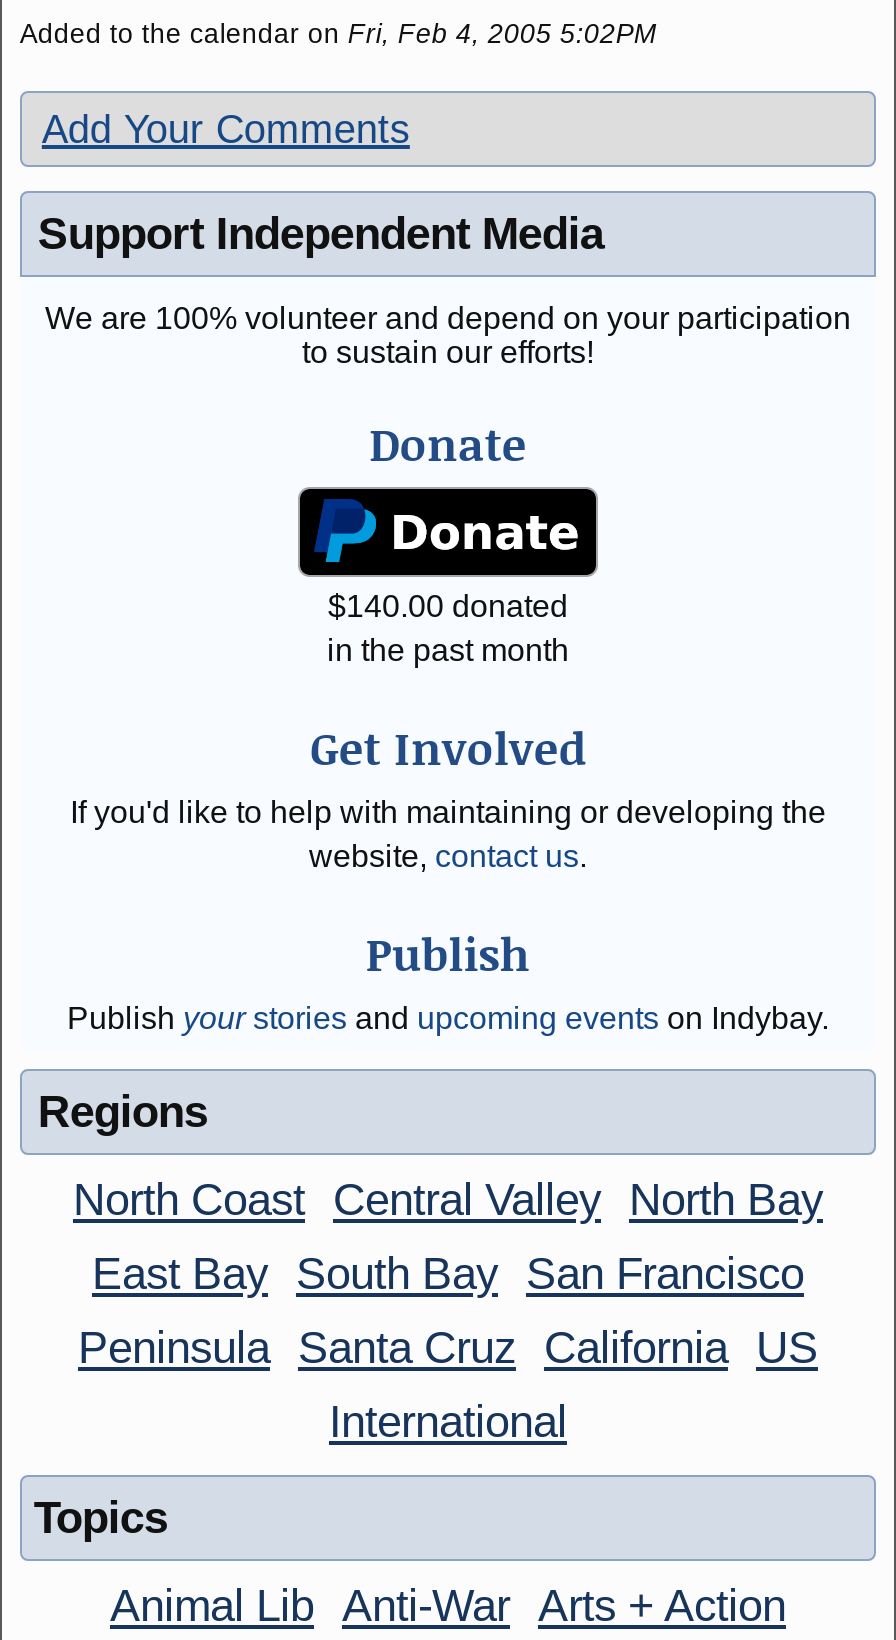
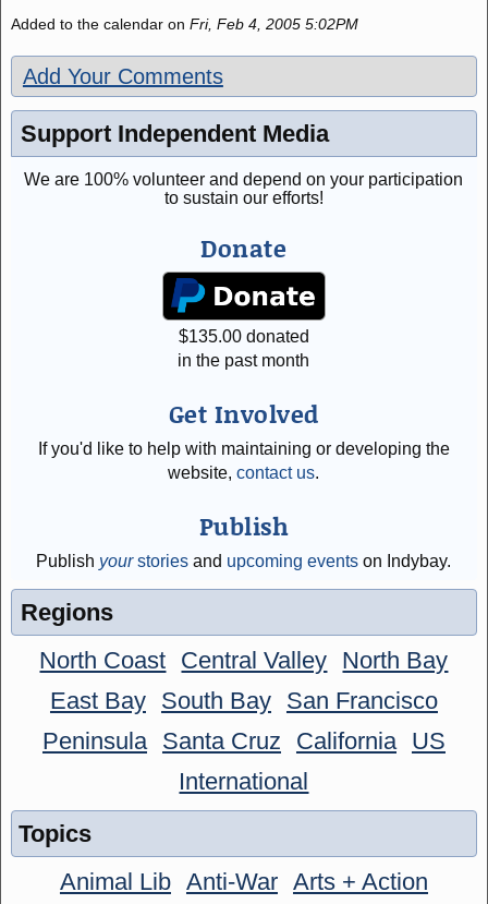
[328,588,568,622] $140.00 donated -> [179,327,309,345] $135.00 donated

